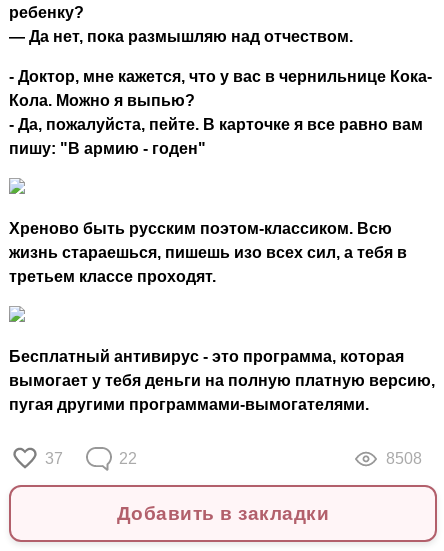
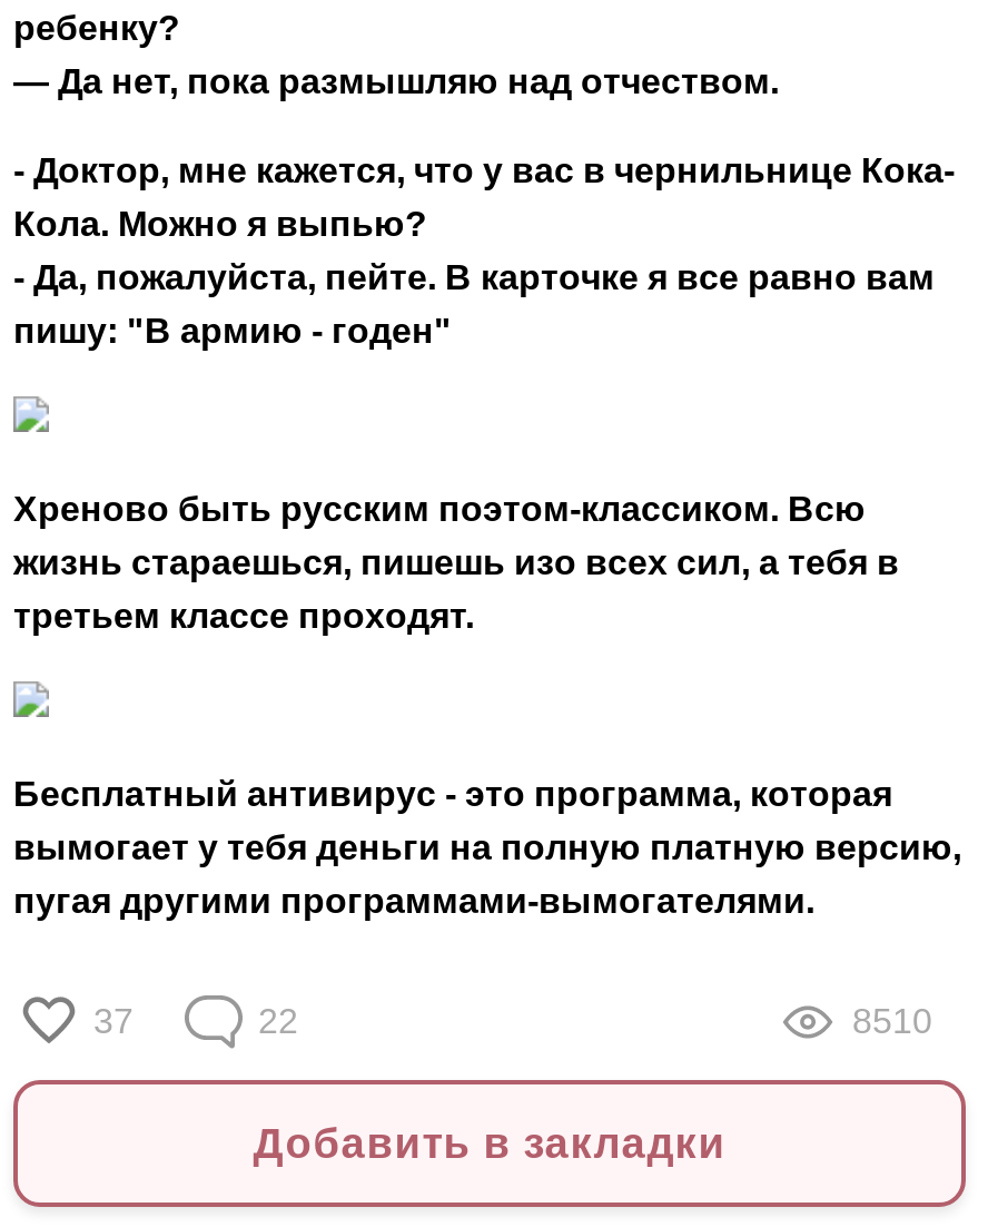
[386,449,422,466] 8508 -> [852,1001,932,1039] 8510

